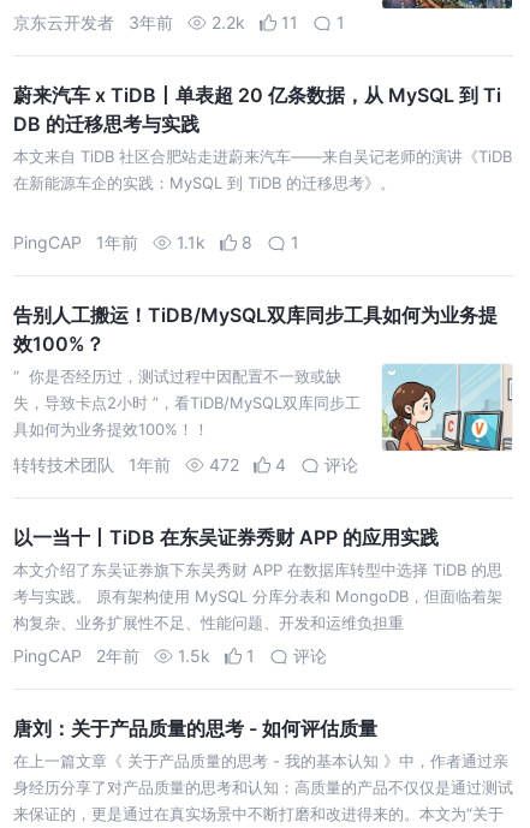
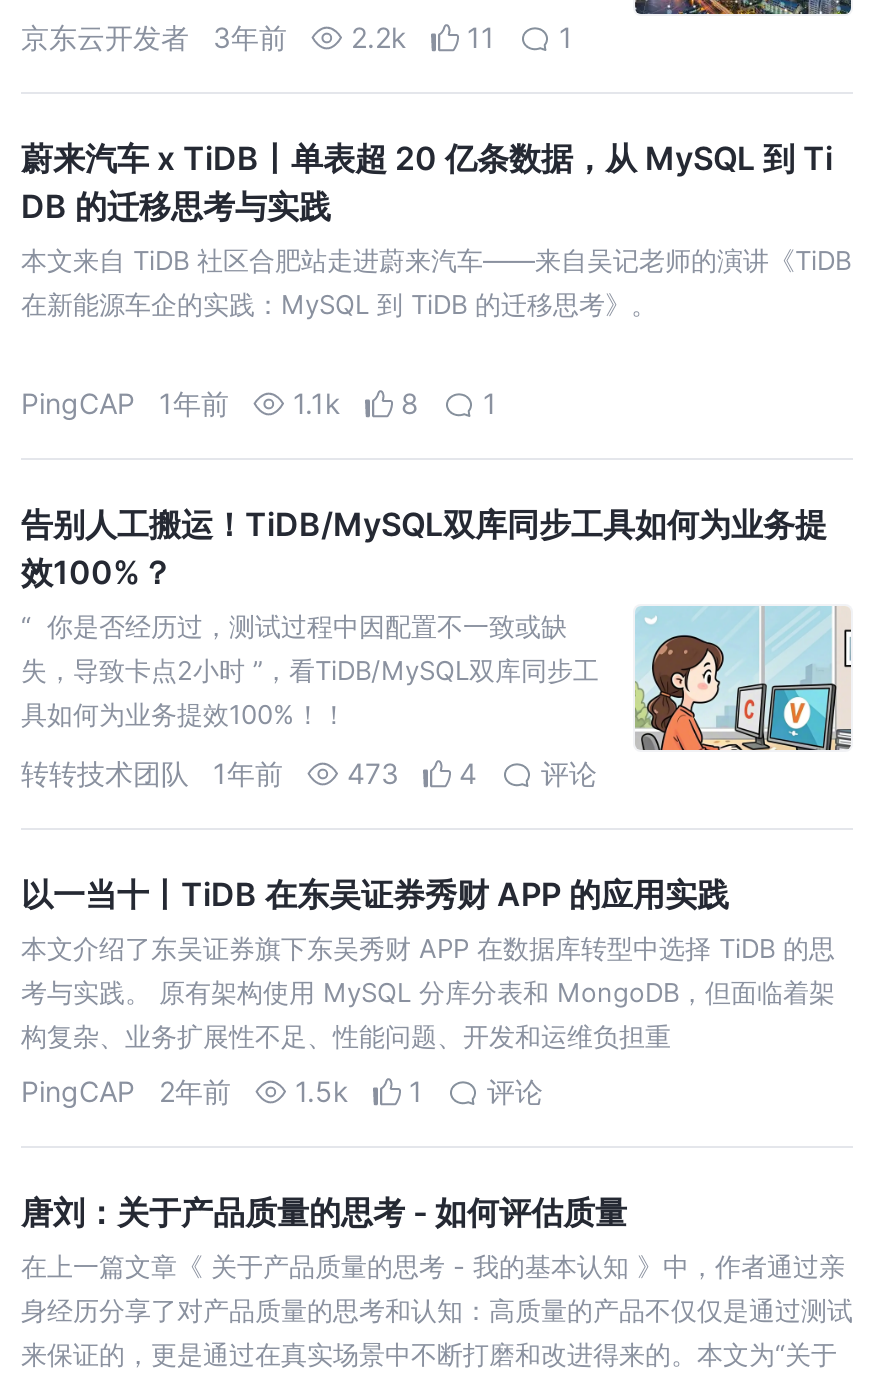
[13,455,358,475] 转转技术团队 1年前 472 4 评论 -> [21,757,597,791] 转转技术团队 1年前 473 4 评论

